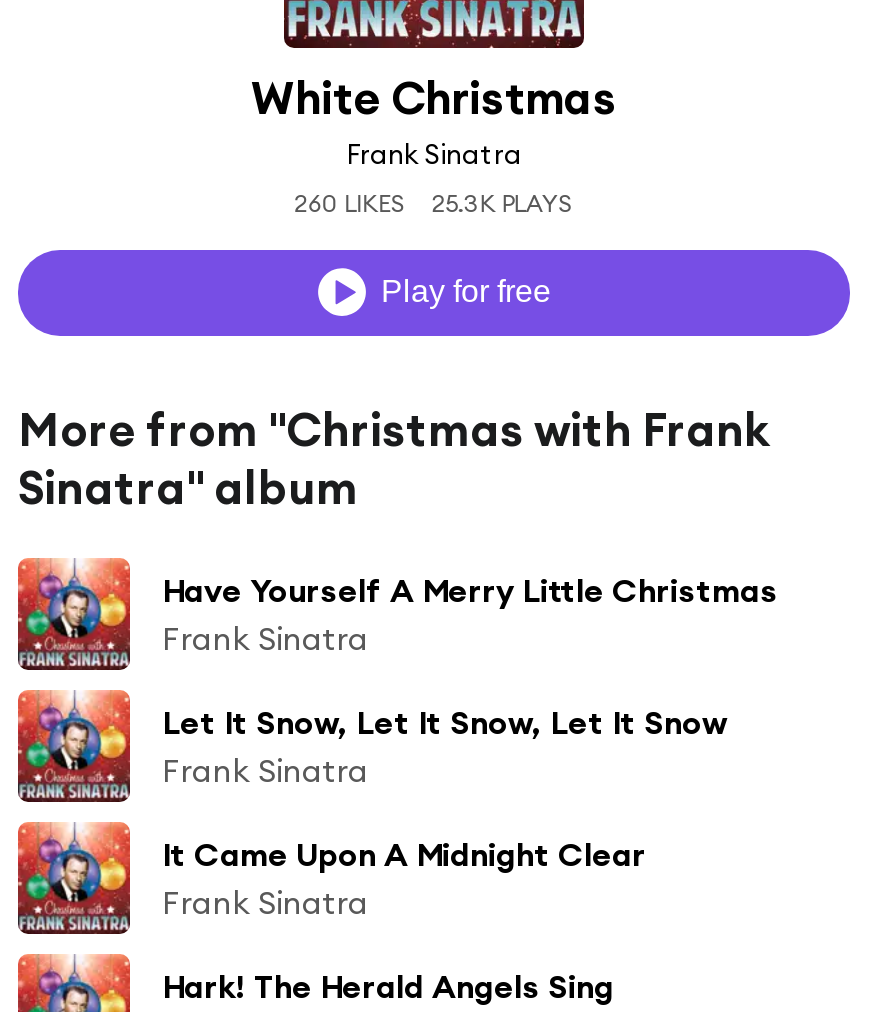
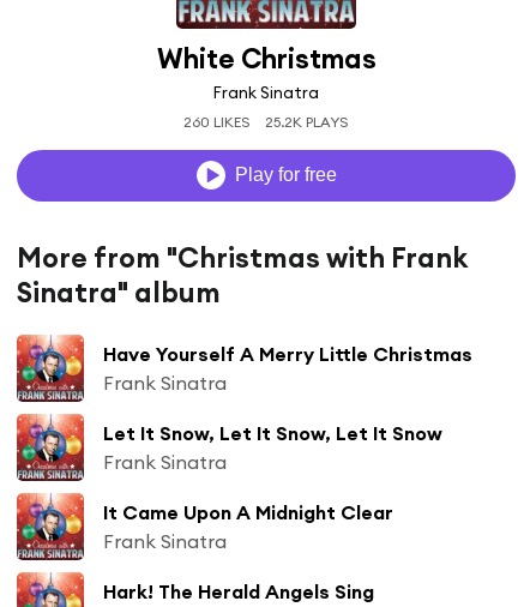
[294,188,574,218] 260 LIKES 25.3K PLAYS -> [183,113,349,131] 260 LIKES 25.2K PLAYS

